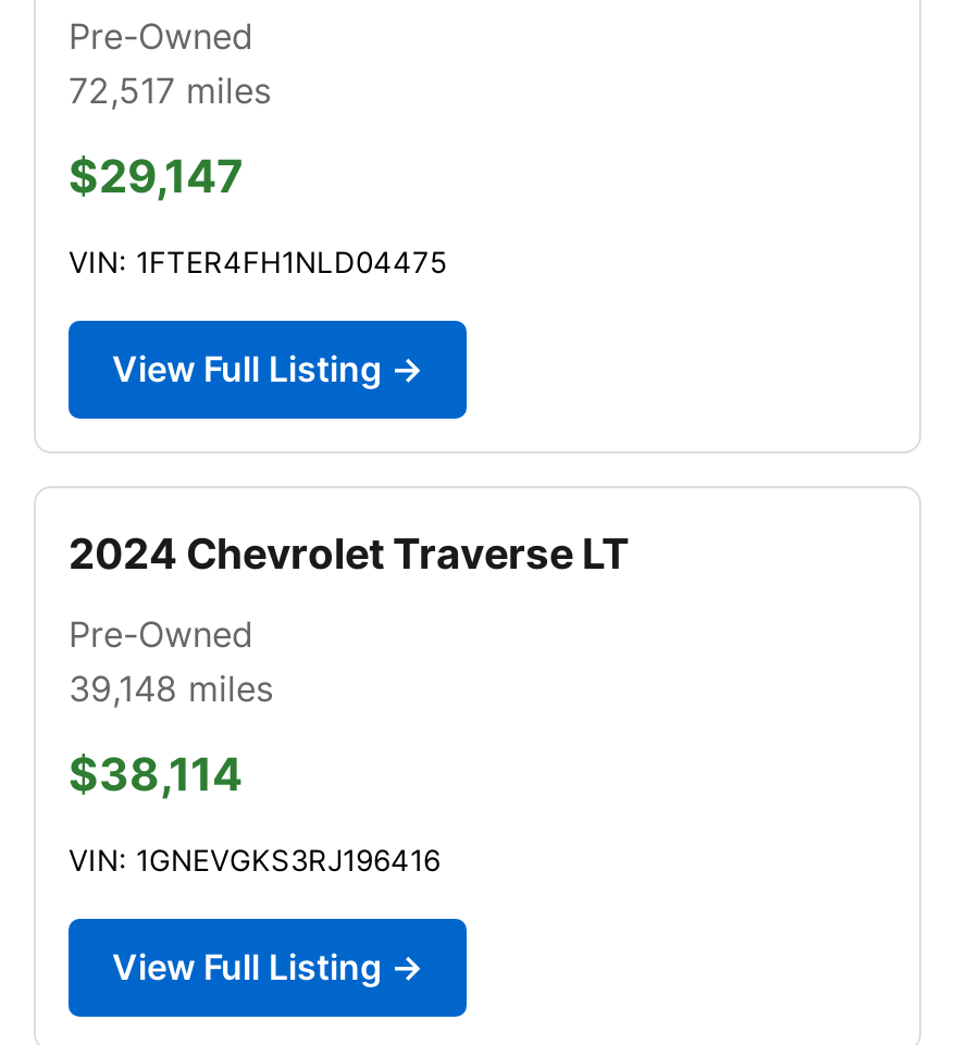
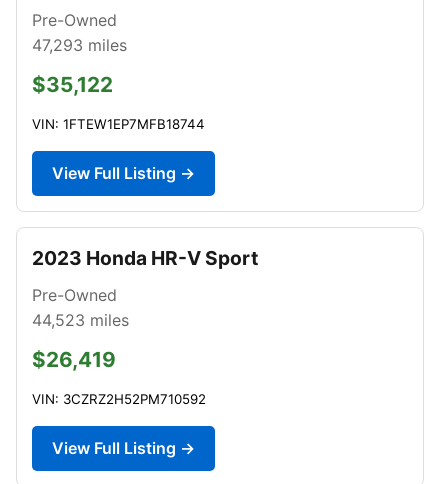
[69,68,271,112] 72,517 miles -> [32,35,127,55] 47,293 miles
[69,149,243,203] $29,147 -> [32,72,113,97] $35,122
[69,244,447,279] VIN: 1FTER4FH1NLD04475 -> [32,116,205,132] VIN: 1FTEW1EP7MFB18744
[69,527,630,579] 2024 Chevrolet Traverse LT -> [32,246,258,270] 2023 Honda HR-V Sport
[69,666,273,710] 39,148 miles -> [32,310,129,330] 44,523 miles
[69,747,243,801] $38,114 -> [32,347,116,372] $26,419
[69,843,441,877] VIN: 1GNEVGKS3RJ196416 -> [32,391,206,407] VIN: 3CZRZ2H52PM710592

